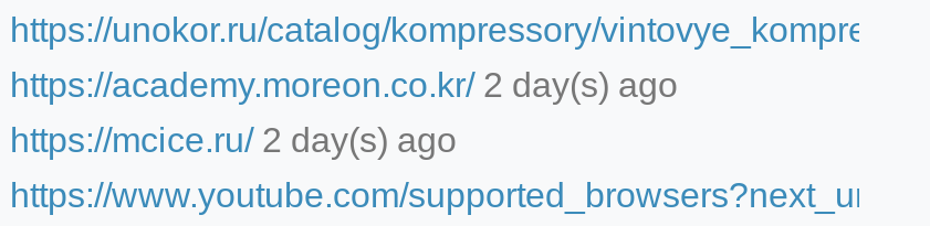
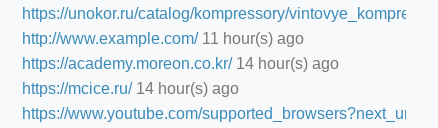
[10,67,678,160] https://academy.moreon.co.kr/ 2 day(s) ago | https://mcice.ru/ 2 day(s) ago -> [22,30,339,97] http://www.example.com/ 11 hour(s) ago | https://academy.moreon.co.kr/ 14 hour(s) ago | https://mcice.ru/ 14 hour(s) ago

